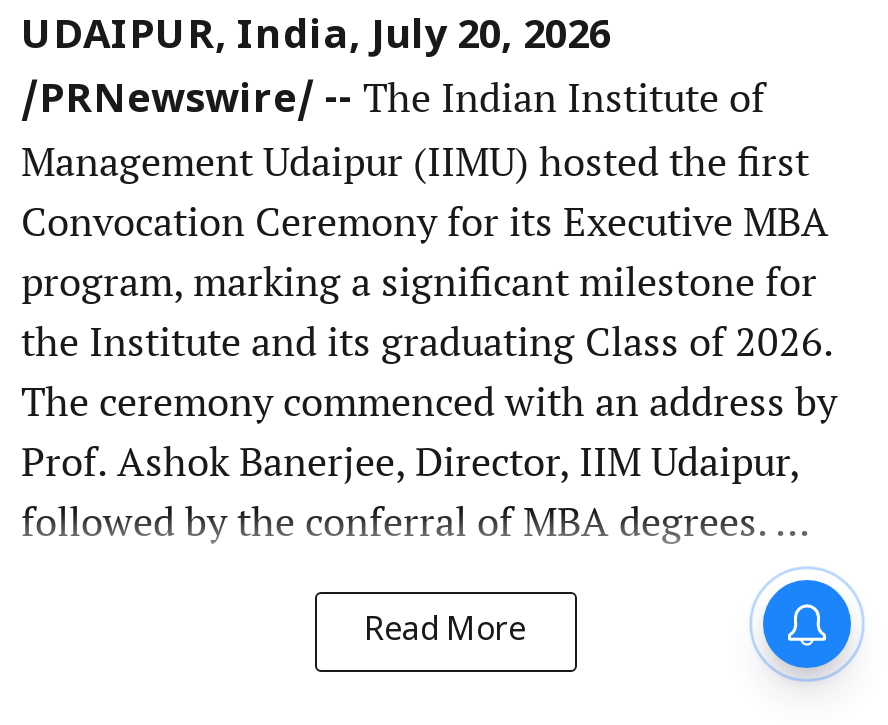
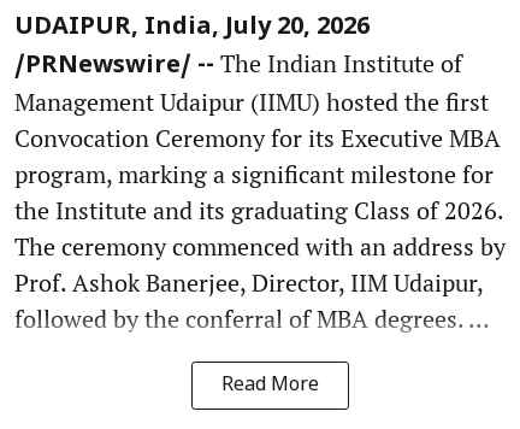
[749,566,865,686] [image] -> none

